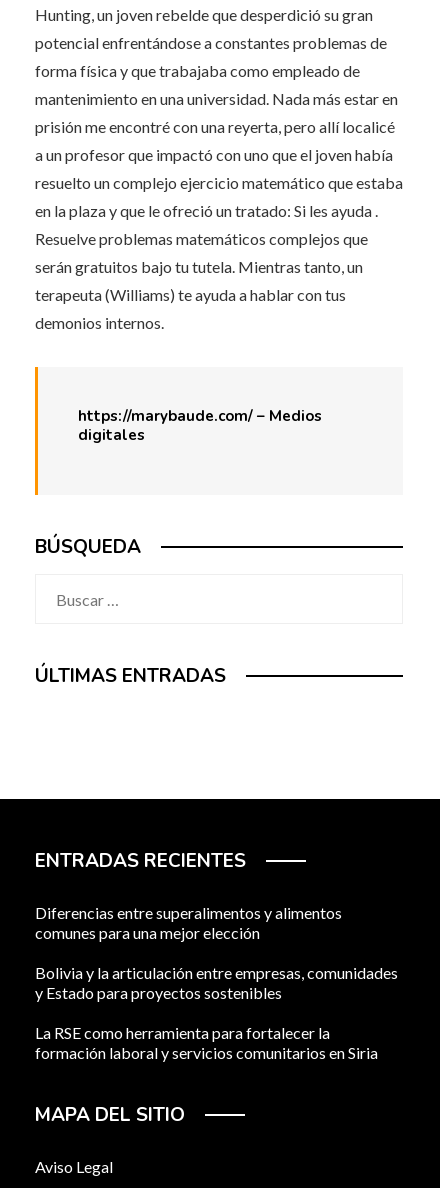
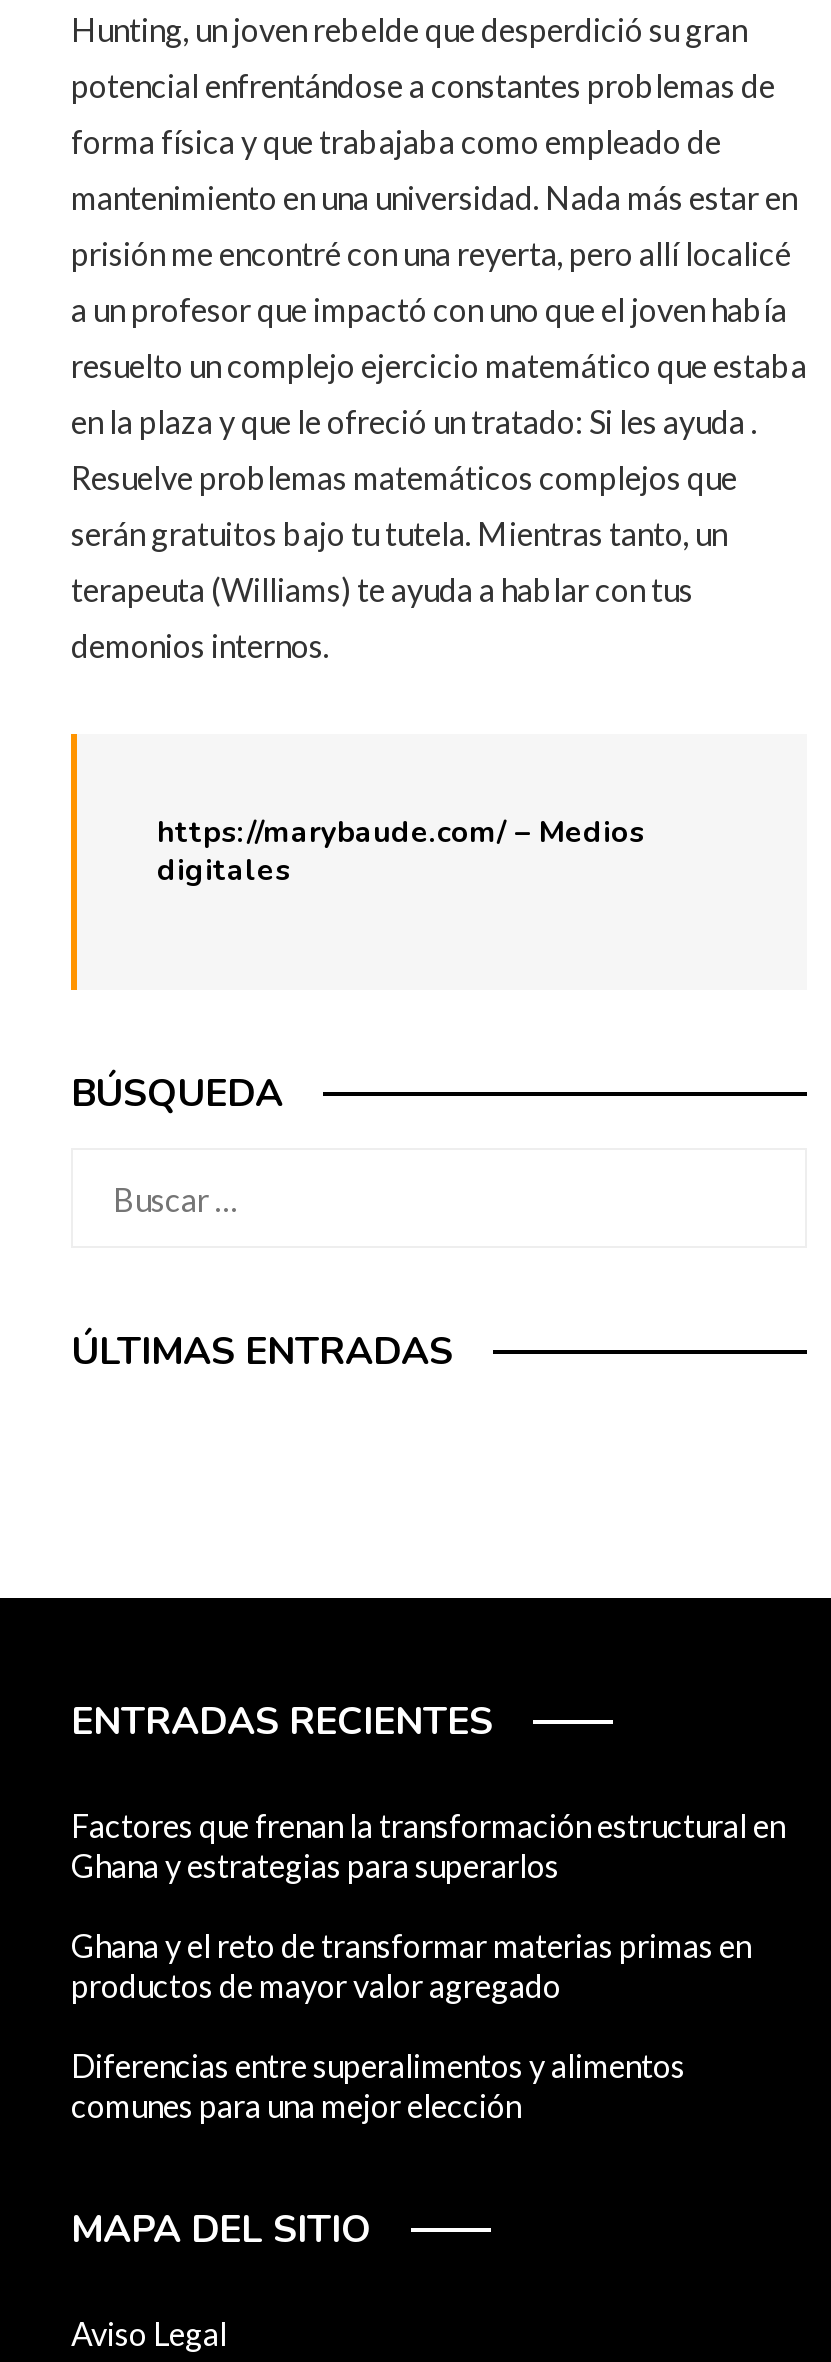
none -> [71,1806,785,2004] Factores que frenan la transformación estructural en | Ghana y estrategias para superarlos | Ghana y el reto de transformar materias primas en | productos de mayor valor agregado
moved [35,903,342,942] -> [71,2046,685,2124]: Diferencias entre superalimentos y alimentos | comunes para una mejor elección
[35,963,398,1062] Bolivia y la articulación entre empresas, comunidades | y Estado para proyectos sostenibles | La RSE como herramienta para fortalecer la | formación laboral y servicios comunitarios en Siria -> none

